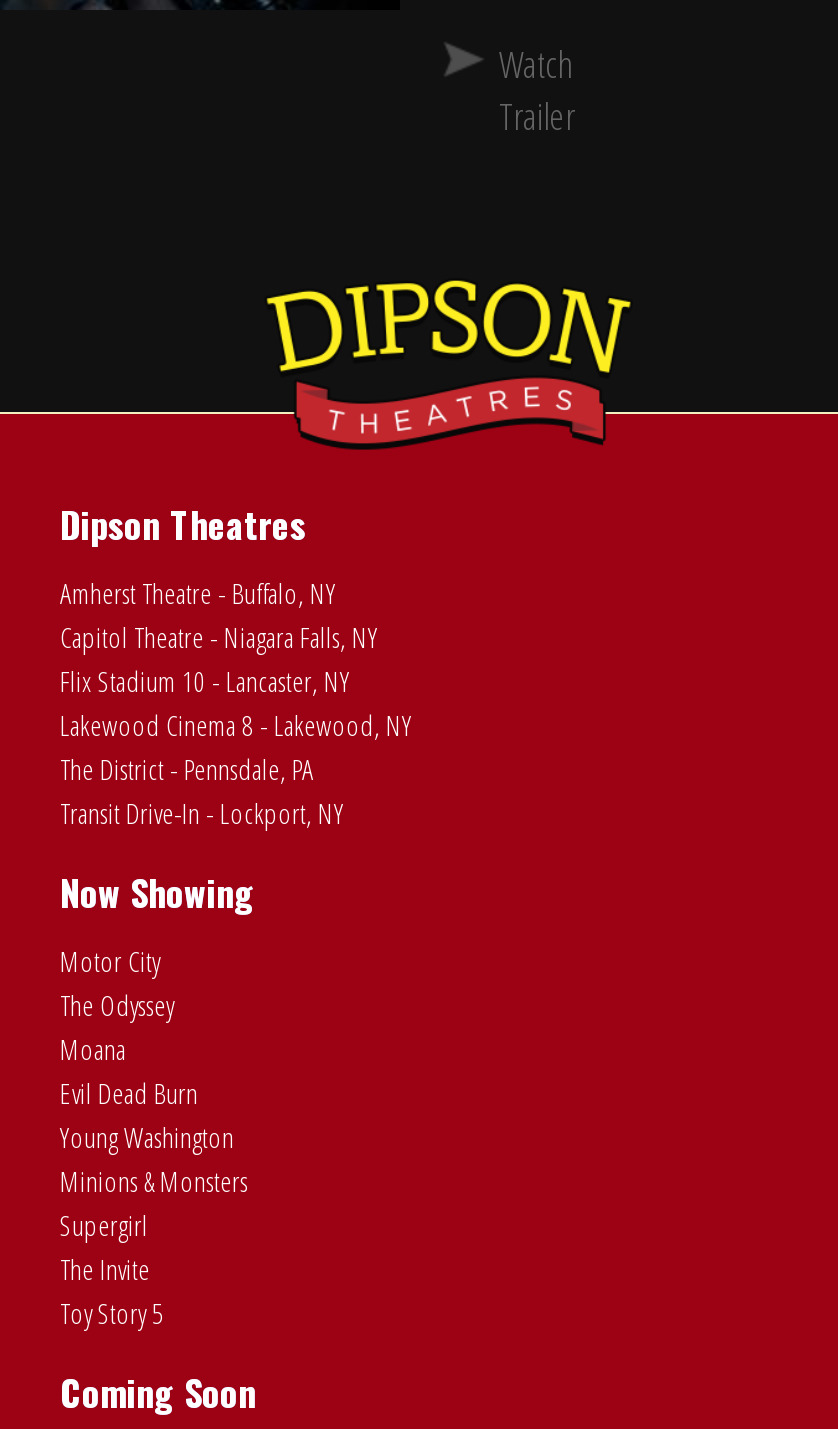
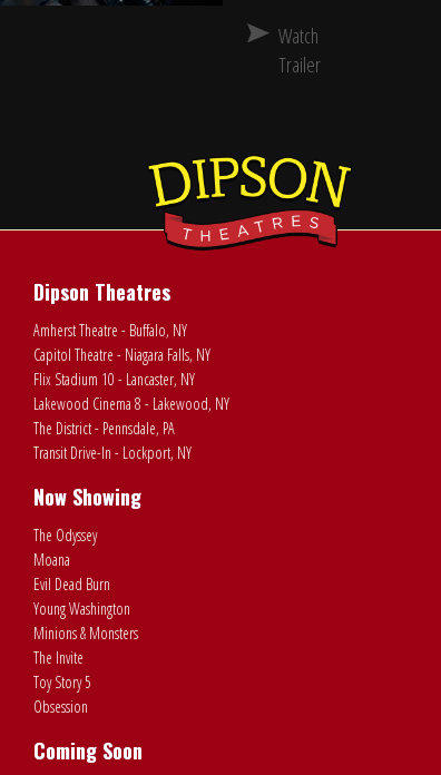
[60,942,160,980] Motor City -> none
[60,1206,148,1244] Supergirl -> none
moved [60,1250,164,1332] -> [33,647,91,692]: The Invite | Toy Story 5
none -> [33,696,88,717] Obsession

